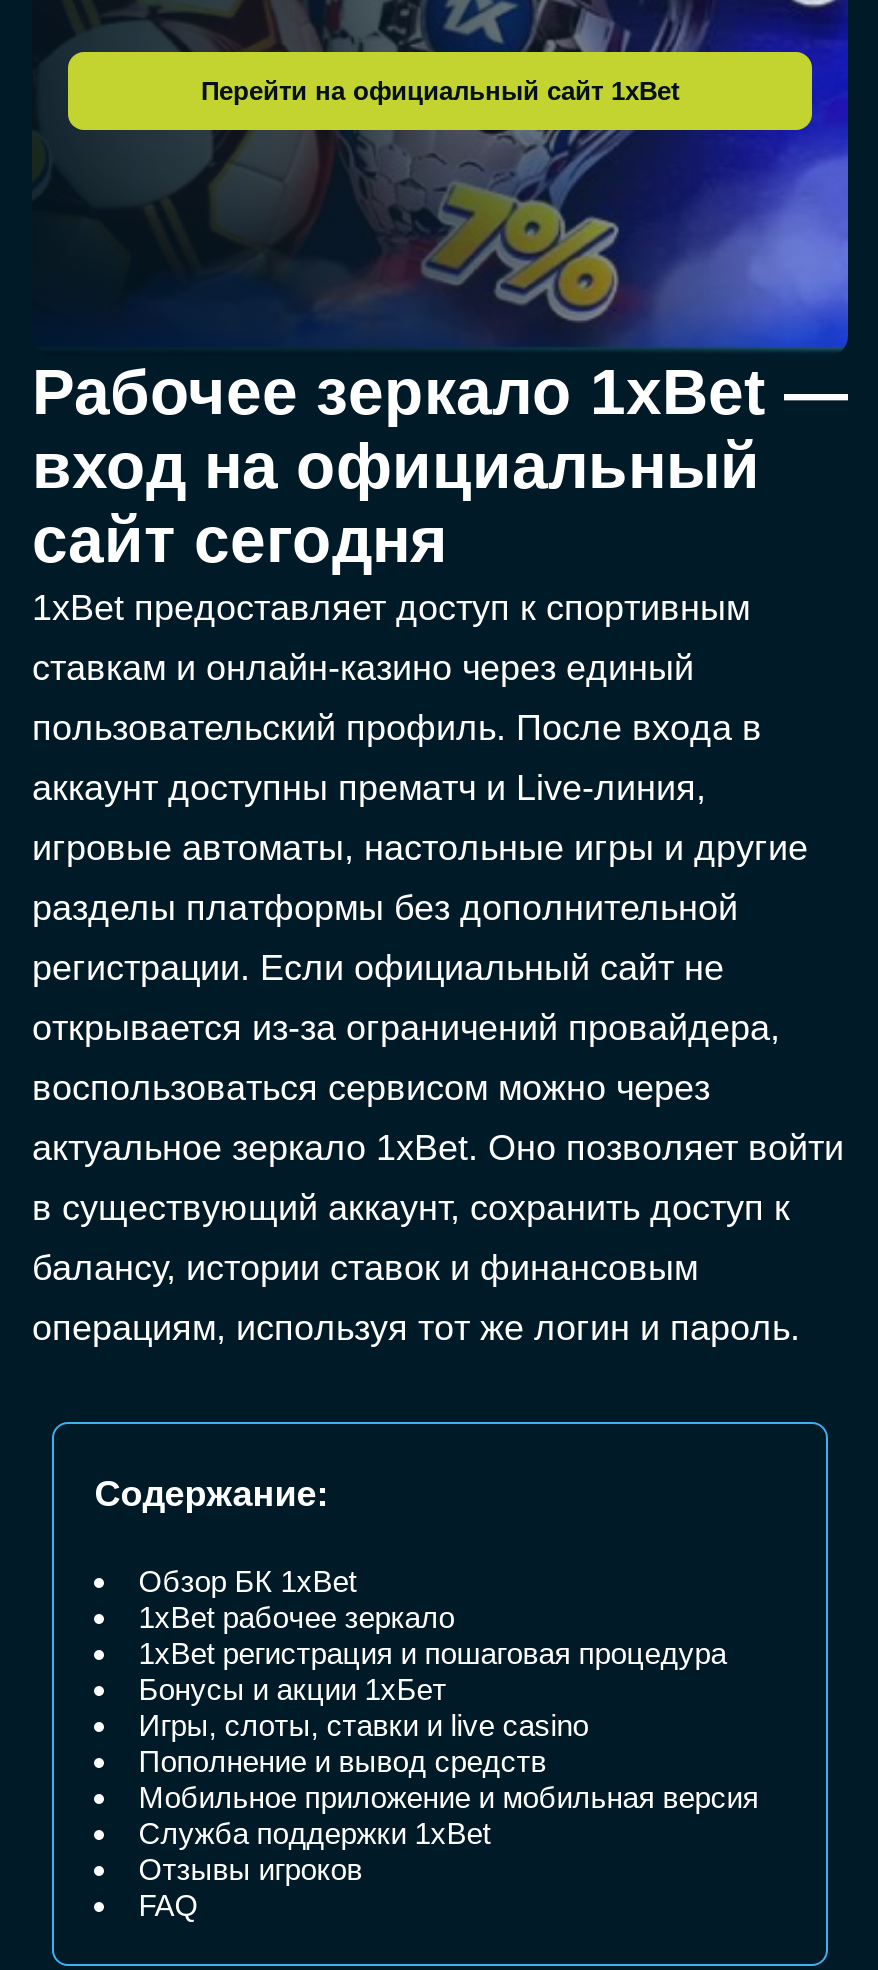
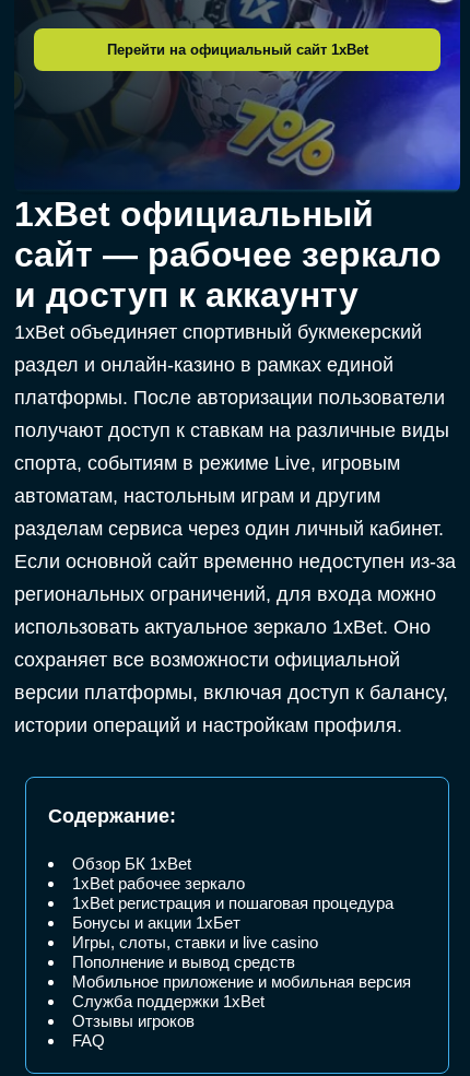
[32,356,848,628] Рабочее зеркало 1xBet — | вход на официальный | сайт сегодня | 1xBet предоставляет доступ к спортивным -> [14,194,442,343] 1xBet официальный | сайт — рабочее зеркало | и доступ к аккаунту | 1xBet объединяет спортивный букмекерский
[32,648,694,688] ставкам и онлайн-казино через единый -> [14,354,393,376] раздел и онлайн-казино в рамках единой
[32,708,762,748] пользовательский профиль. После входа в -> [14,387,445,409] платформы. После авторизации пользователи
[32,768,706,808] аккаунт доступны прематч и Live-линия, -> [14,419,449,441] получают доступ к ставкам на различные виды
[32,828,808,868] игровые автоматы, настольные игры и другие -> [14,452,400,474] спорта, событиям в режиме Live, игровым
[32,888,738,928] разделы платформы без дополнительной -> [14,485,380,507] автоматам, настольным играм и другим
[32,948,724,988] регистрации. Если официальный сайт не -> [14,518,444,540] разделам сервиса через один личный кабинет.
[32,1008,780,1048] открывается из-за ограничений провайдера, -> [14,551,456,572] Если основной сайт временно недоступен из-за
[32,1068,710,1108] воспользоваться сервисом можно через -> [14,583,436,605] региональных ограничений, для входа можно
[32,1128,844,1168] актуальное зеркало 1xBet. Оно позволяет войти -> [14,616,431,638] использовать актуальное зеркало 1xBet. Оно
[32,1188,790,1228] в существующий аккаунт, сохранить доступ к -> [14,649,400,671] сохраняет все возможности официальной
[32,1248,698,1288] балансу, истории ставок и финансовым -> [14,682,448,703] версии платформы, включая доступ к балансу,
[32,1308,800,1348] операциям, используя тот же логин и пароль. -> [14,714,402,736] истории операций и настройкам профиля.

